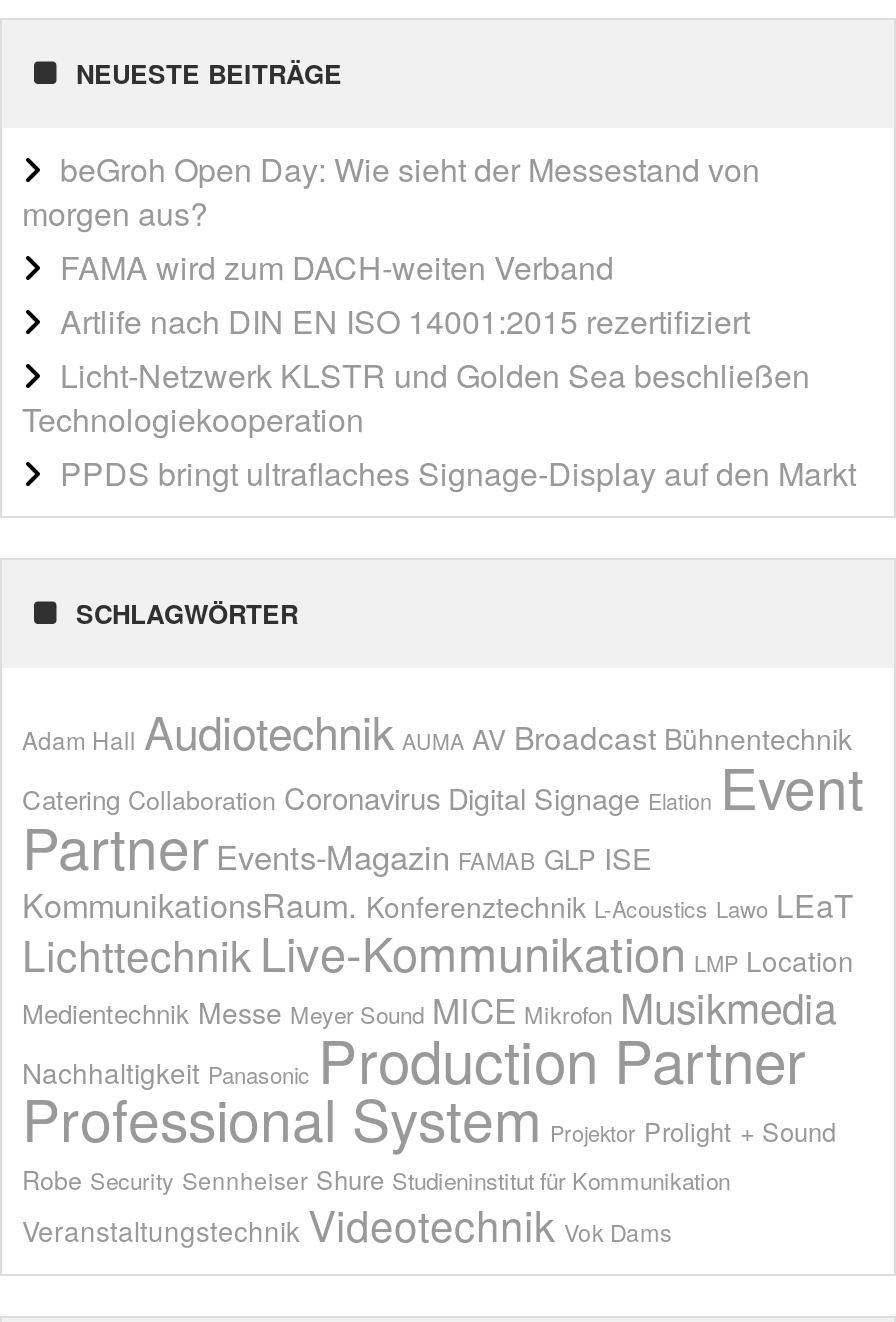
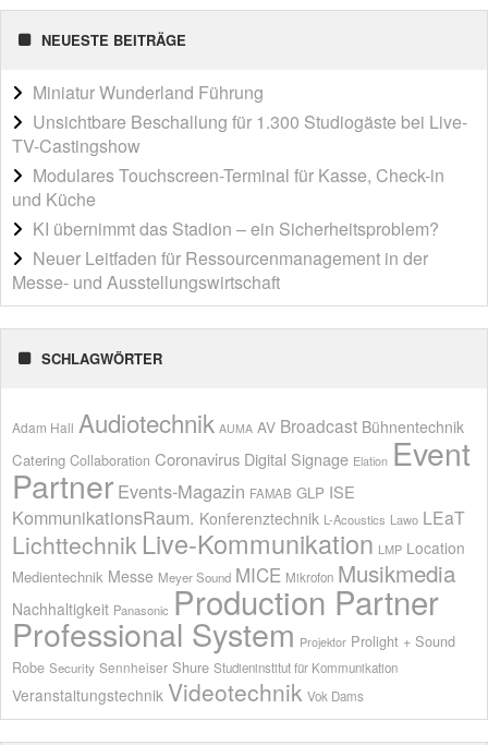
[22,147,856,497] beGroh Open Day: Wie sieht der Messestand von | morgen aus? | FAMA wird zum DACH-weiten Verband | Artlife nach DIN EN ISO 14001:2015 rezertifiziert | Licht-Netzwerk KLSTR und Golden Sea beschließen | Technologiekooperation | PPDS bringt ultraflaches Signage-Display auf den Markt -> [12,80,467,295] Miniatur Wunderland Führung | Unsichtbare Beschallung für 1.300 Studiogäste bei Live- | TV-Castingshow | Modulares Touchscreen-Terminal für Kasse, Check-in | und Küche | KI übernimmt das Stadion – ein Sicherheitsproblem? | Neuer Leitfaden für Ressourcenmanagement in der | Messe- und Ausstellungswirtschaft

